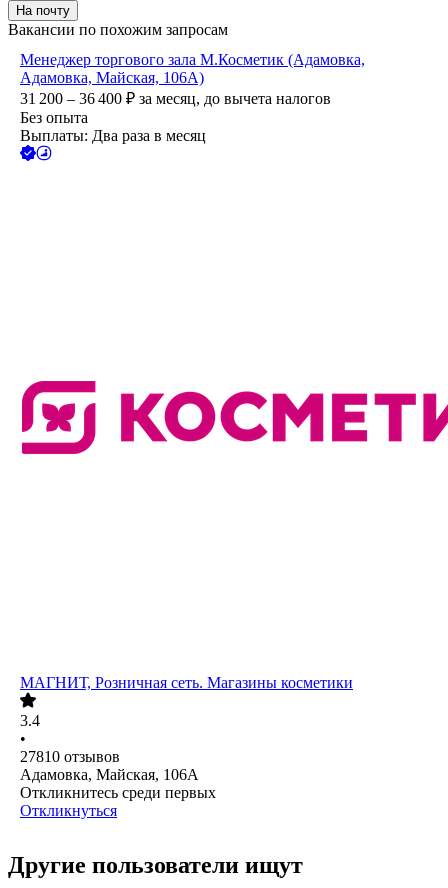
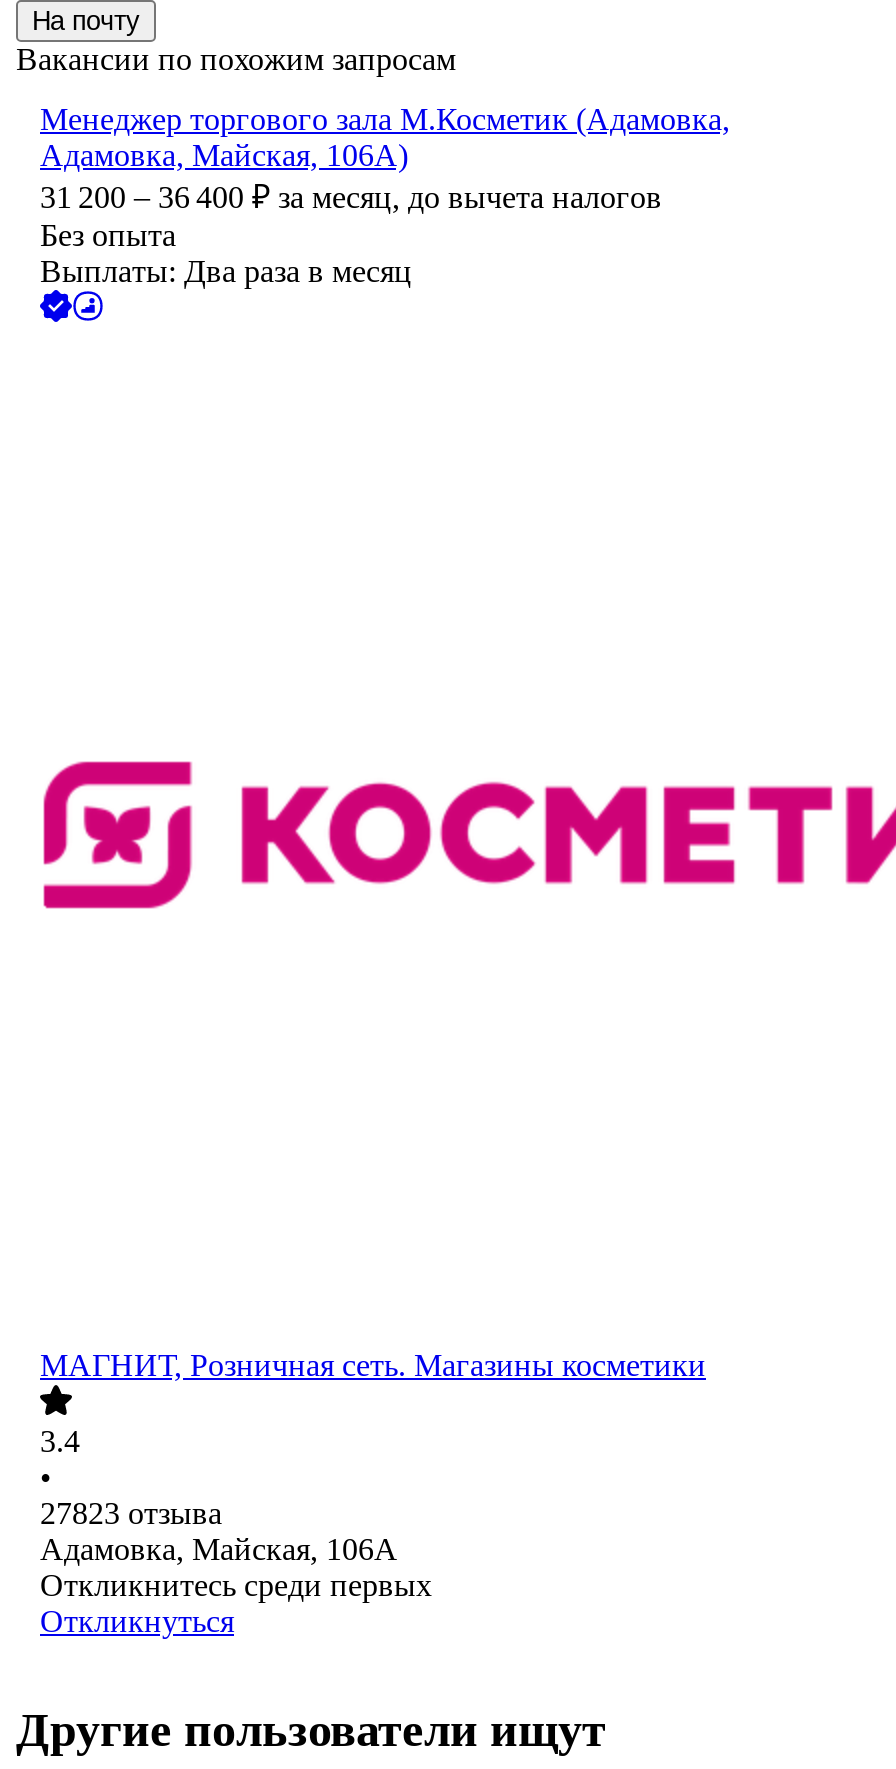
[20,748,120,765] 27810 отзывов -> [40,1497,222,1531] 27823 отзыва

